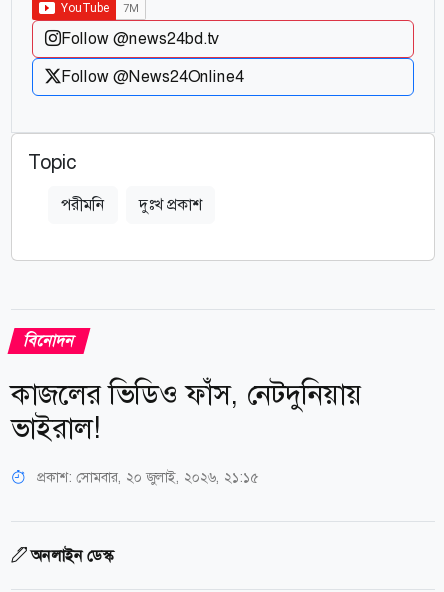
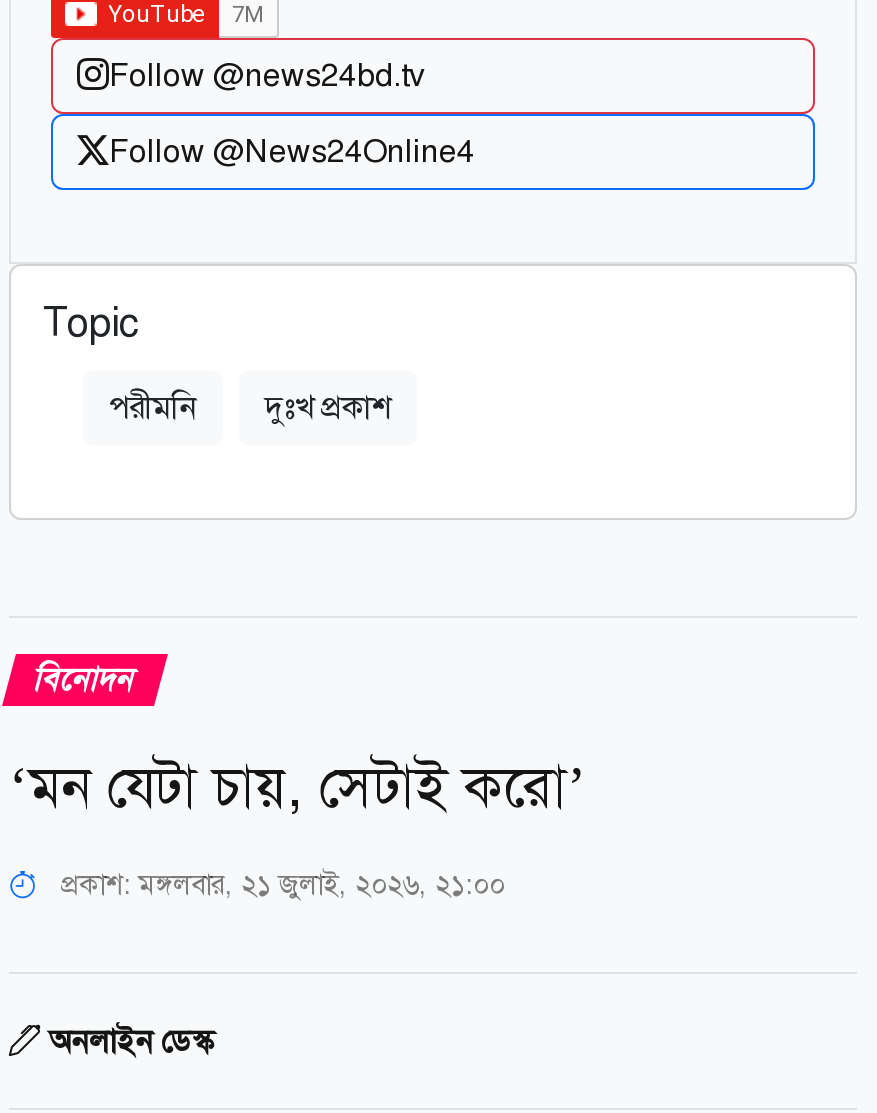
[11,376,362,447] কাজলের ভিডিও ফাঁস, নেটদুনিয়ায় | ভাইরাল! -> [9,750,587,824] ‘মন যেটা চায়, সেটাই করো’
[33,468,258,486] প্রকাশ: সোমবার, ২০ জুলাই, ২০২৬, ২১:১৫ -> [53,866,505,902] প্রকাশ: মঙ্গলবার, ২১ জুলাই, ২০২৬, ২১:০০

